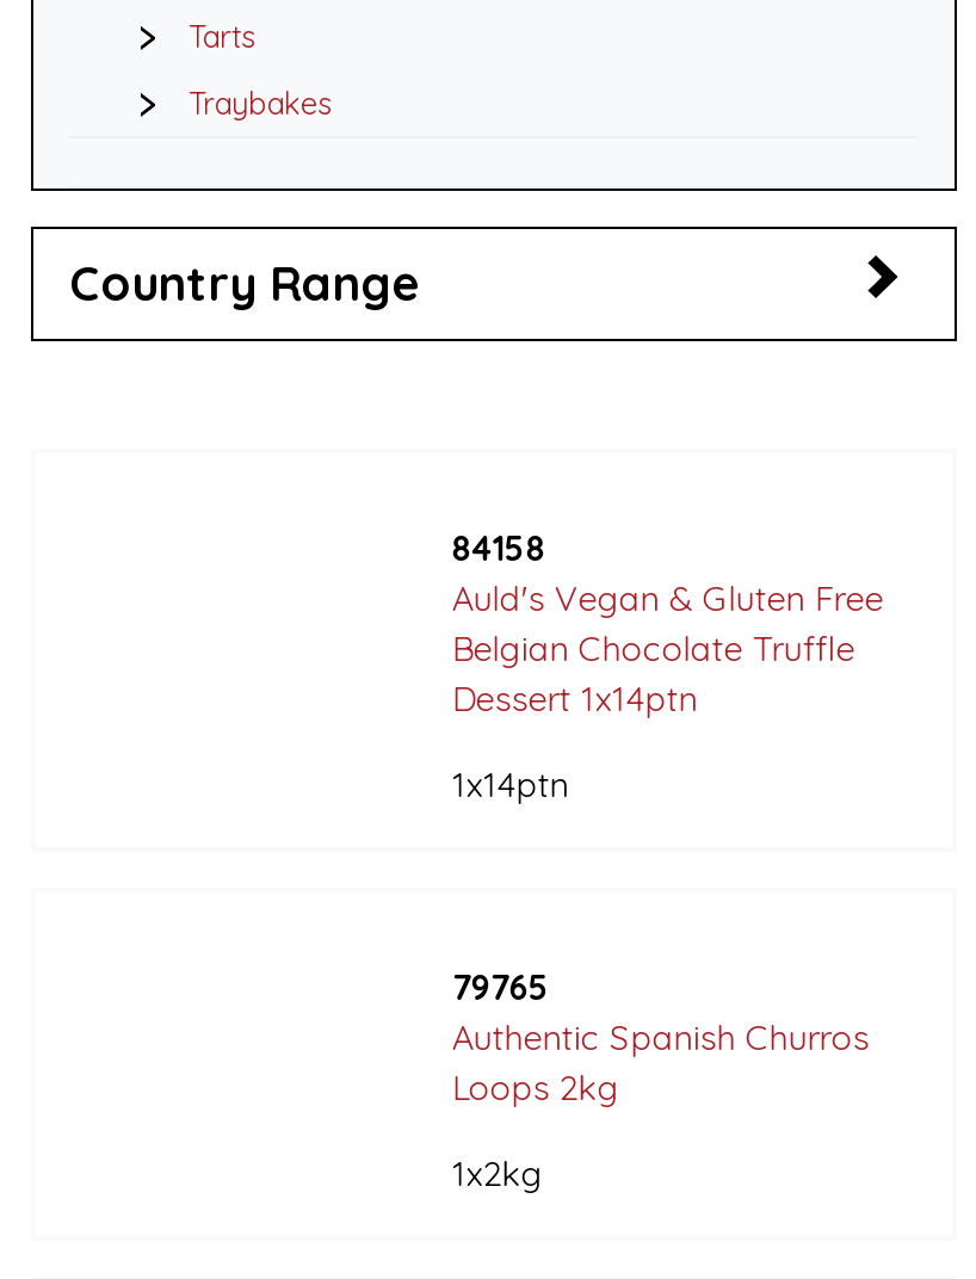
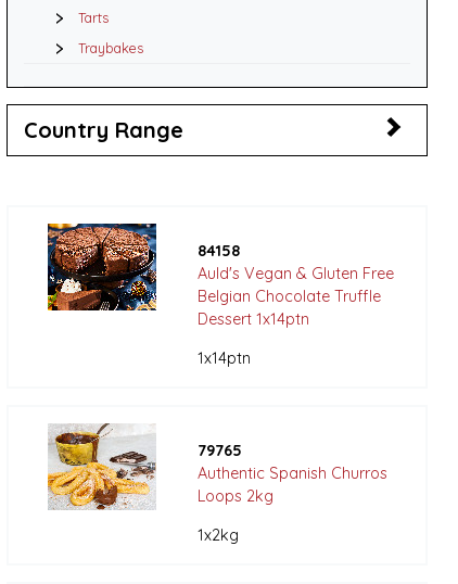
none -> [47,223,157,312] [image]
none -> [47,422,157,511] [image]

